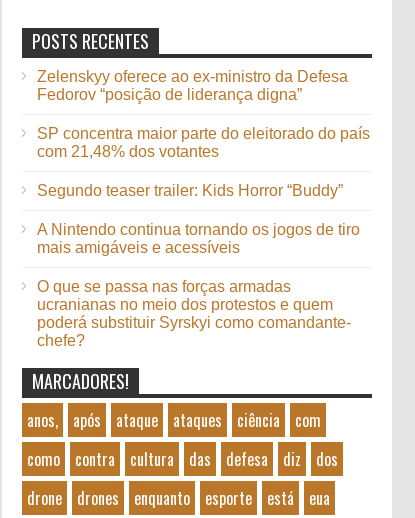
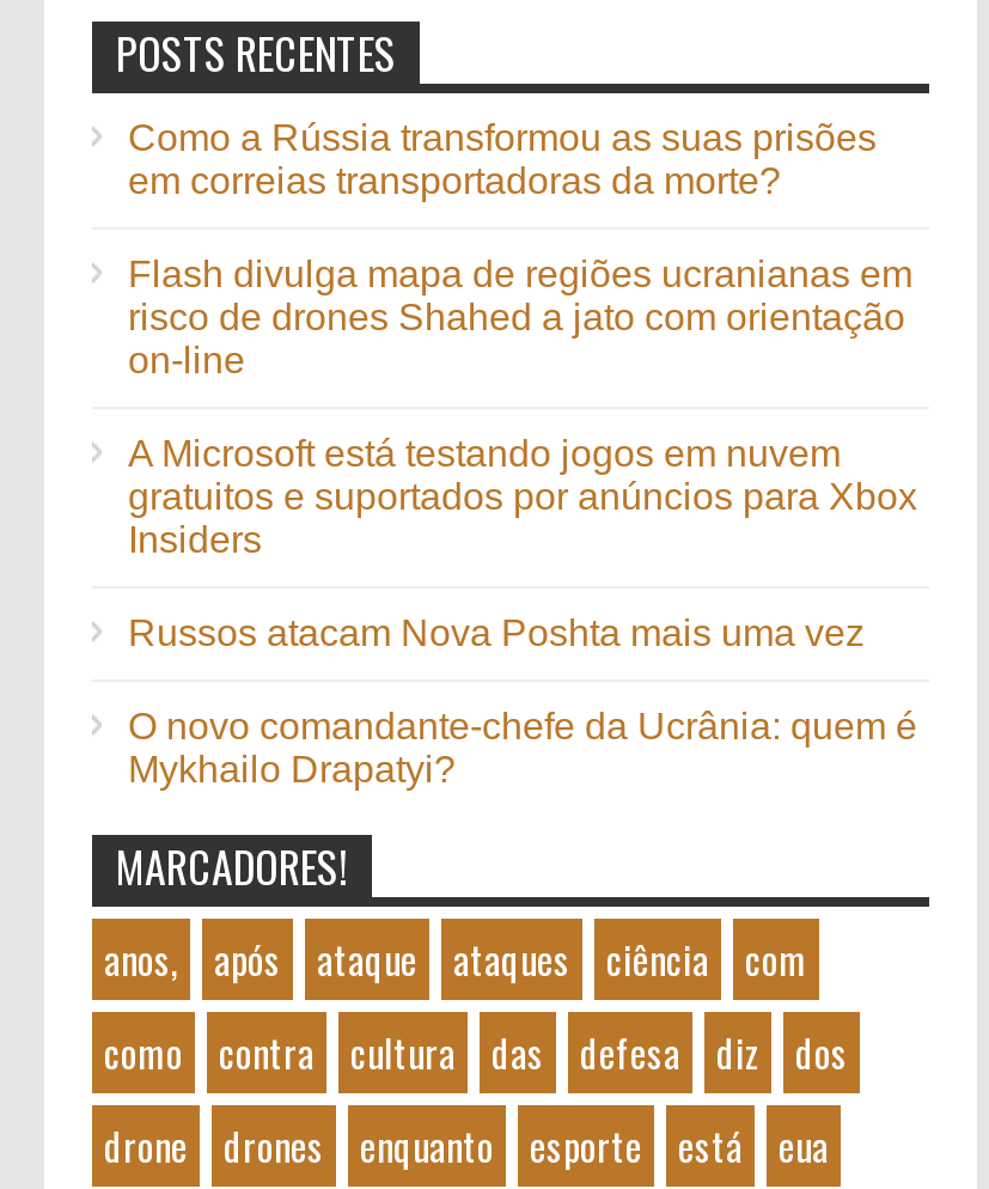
[37,68,348,103] Zelenskyy oferece ao ex-ministro da Defesa | Fedorov “posição de liderança digna” -> [128,117,877,201] Como a Rússia transformou as suas prisões | em correias transportadoras da morte?
[37,125,370,160] SP concentra maior parte do eleitorado do país | com 21,48% dos votantes -> [128,254,912,380] Flash divulga mapa de regiões ucranianas em | risco de drones Shahed a jato com orientação | on-line
[37,182,343,199] Segundo teaser trailer: Kids Horror “Buddy” -> [128,433,917,560] A Microsoft está testando jogos em nuvem | gratuitos e suportados por anúncios para Xbox | Insiders
[37,221,360,256] A Nintendo continua tornando os jogos de tiro | mais amigáveis e acessíveis -> [128,612,865,653] Russos atacam Nova Poshta mais uma vez
[37,278,351,349] O que se passa nas forças armadas | ucranianas no meio dos protestos e quem | poderá substituir Syrskyi como comandante- | chefe? -> [128,706,917,789] O novo comandante-chefe da Ucrânia: quem é | Mykhailo Drapatyi?

